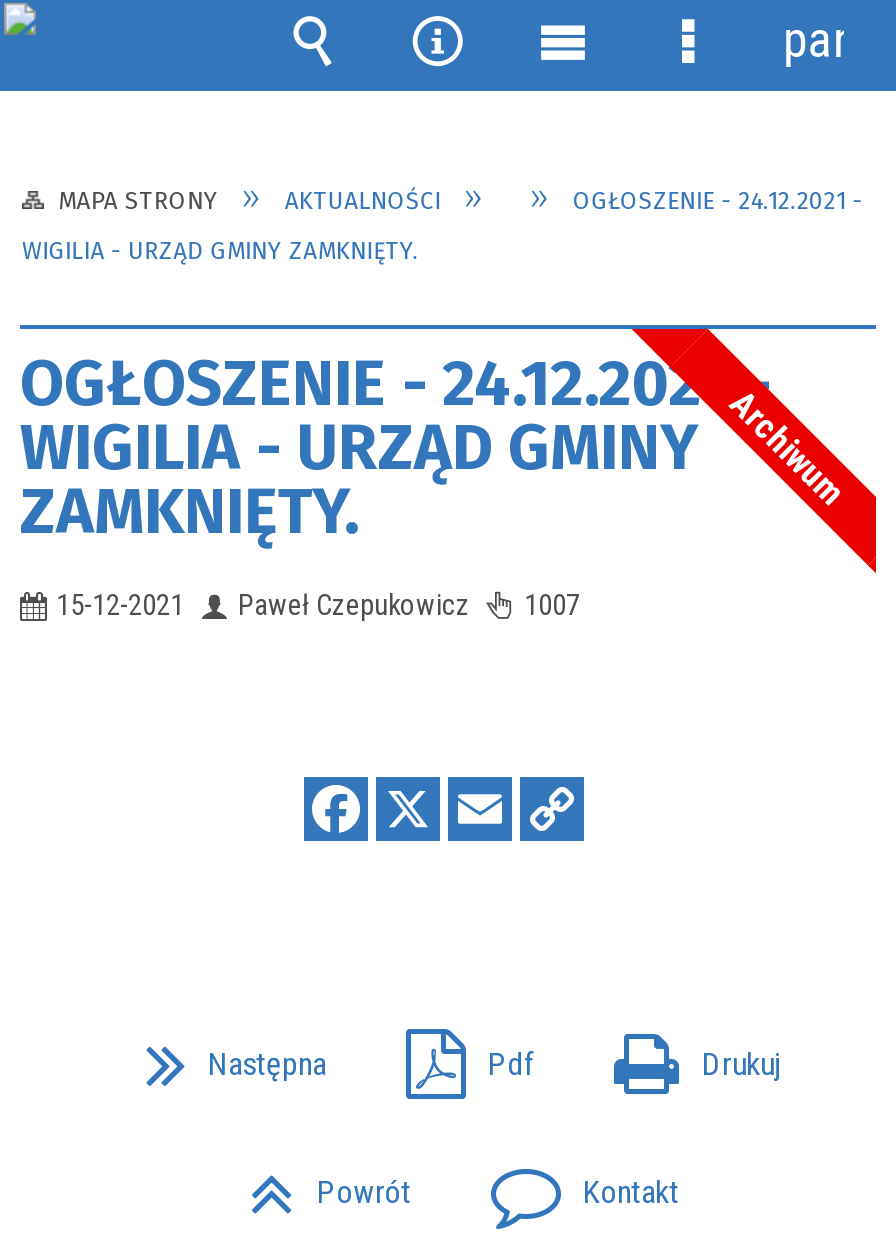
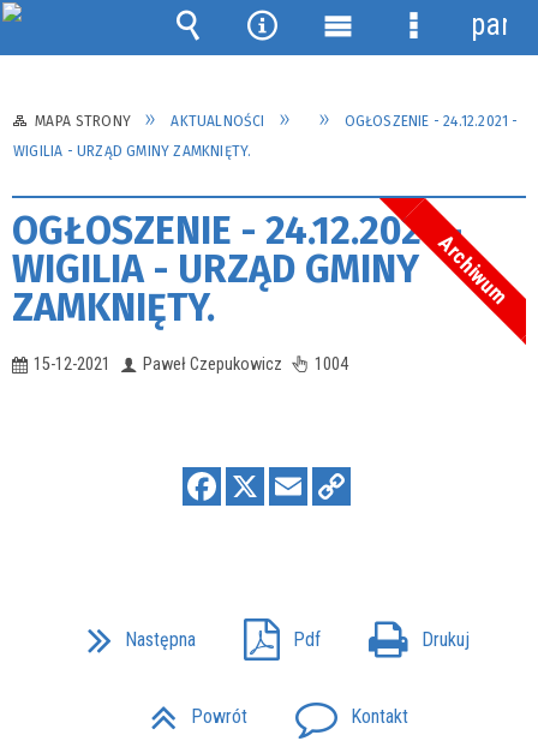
[56,588,580,622] 15-12-2021 Paweł Czepukowicz 1007 -> [34,354,348,374] 15-12-2021 Paweł Czepukowicz 1004

